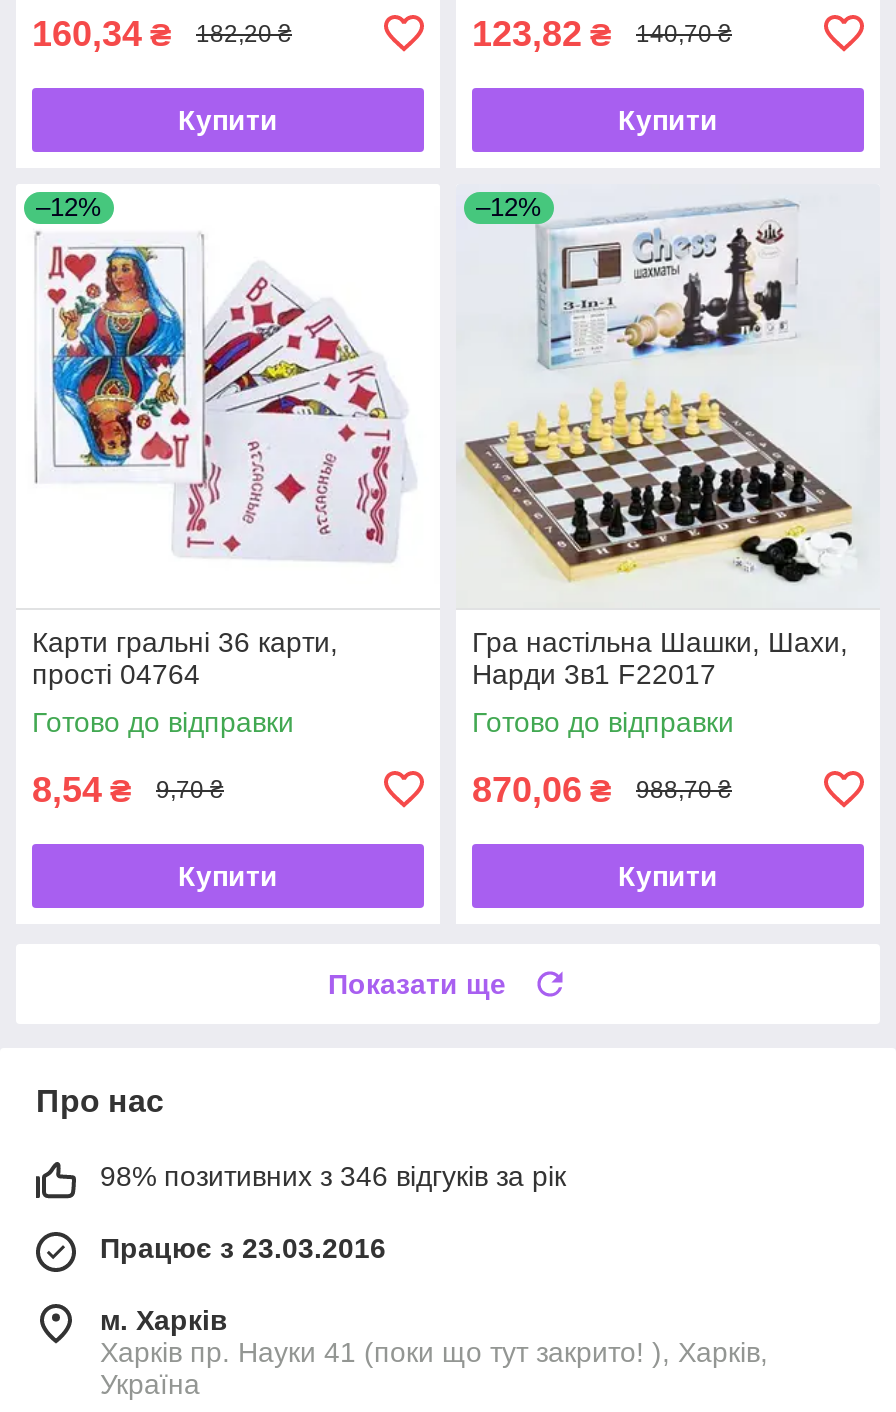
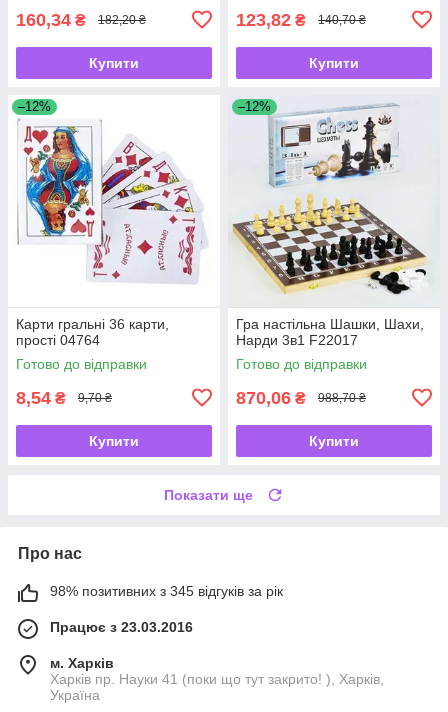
[100,1160,566,1192] 98% позитивних з 346 відгуків за рік -> [50,583,283,599] 98% позитивних з 345 відгуків за рік

